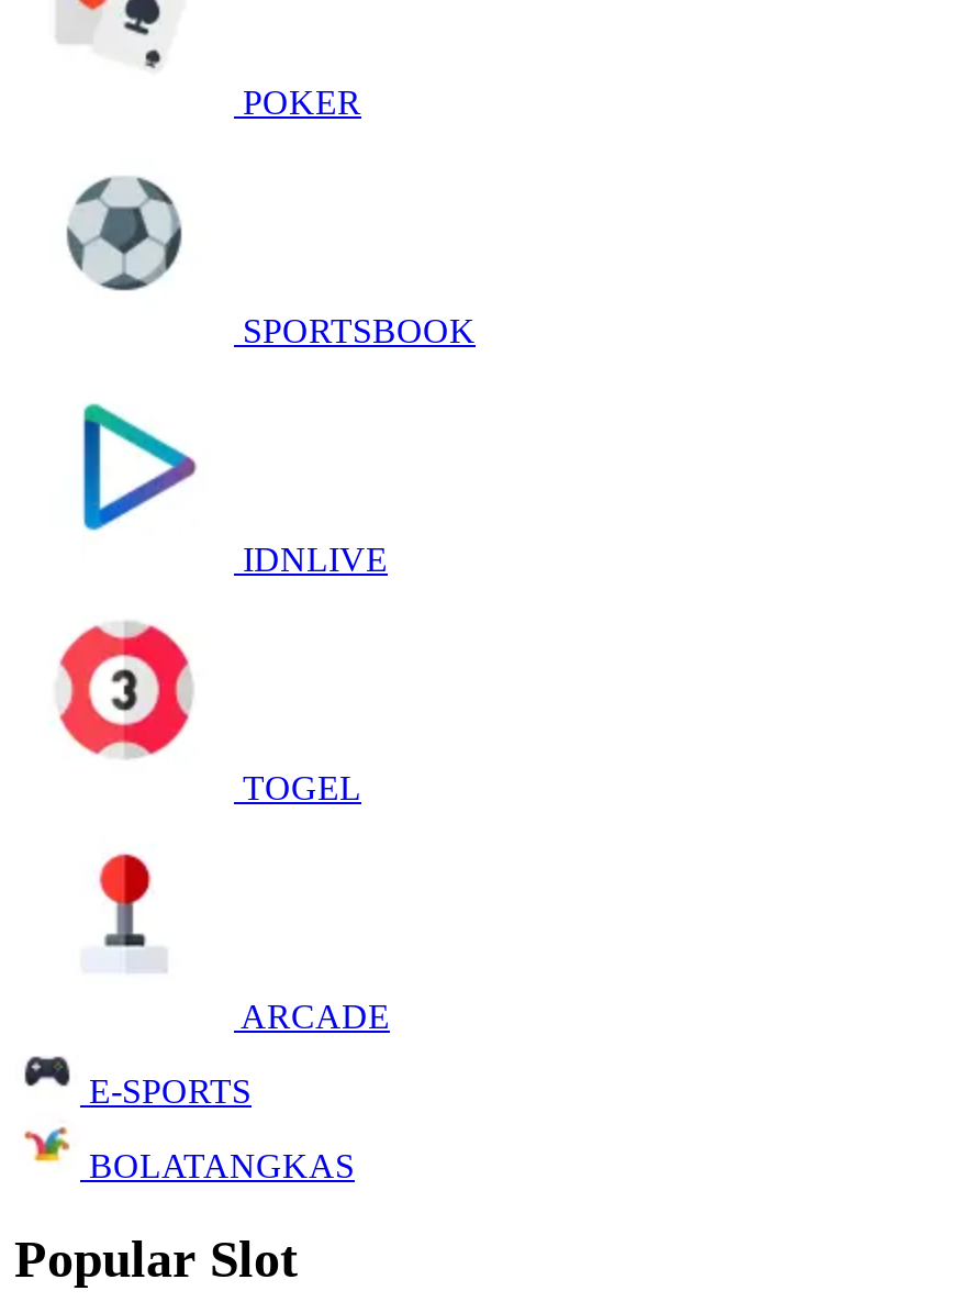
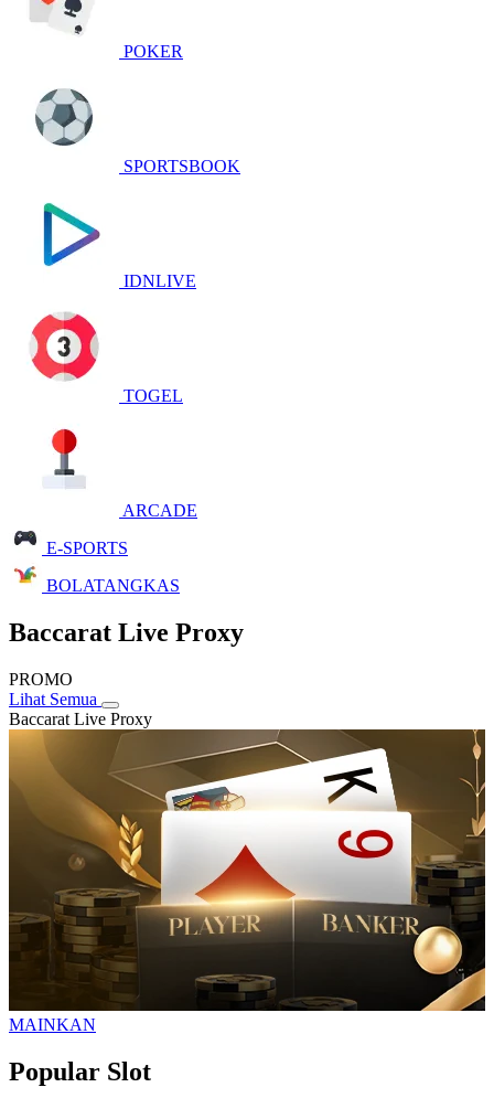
none -> [8,728,486,1034] [image] | MAINKAN
none -> [9,618,244,728] Baccarat Live Proxy | PROMO | Lihat Semua | Baccarat Live Proxy

